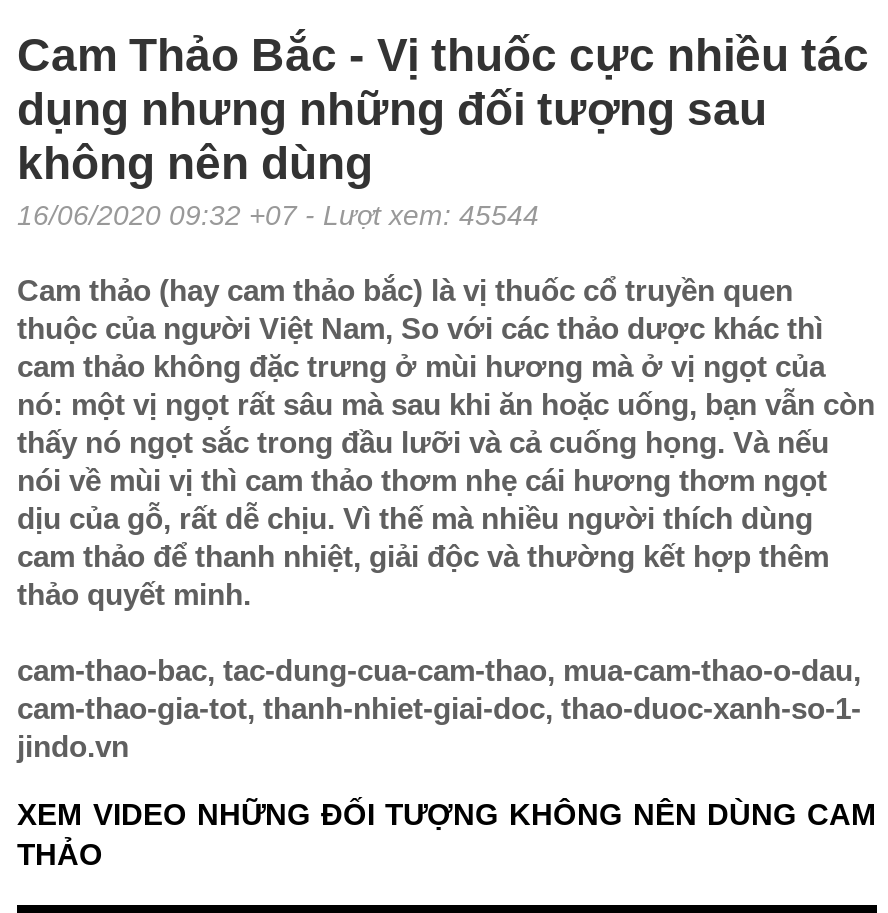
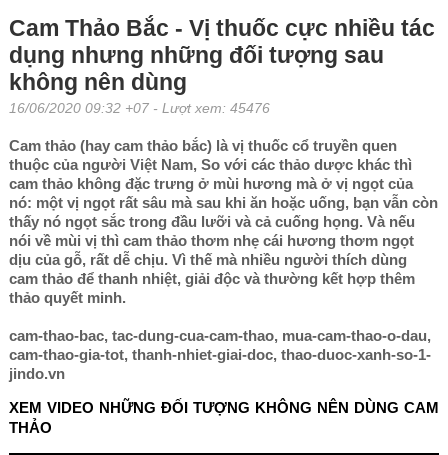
[17,199,539,231] 16/06/2020 09:32 +07 - Lượt xem: 45544 -> [9,100,270,116] 16/06/2020 09:32 +07 - Lượt xem: 45476

